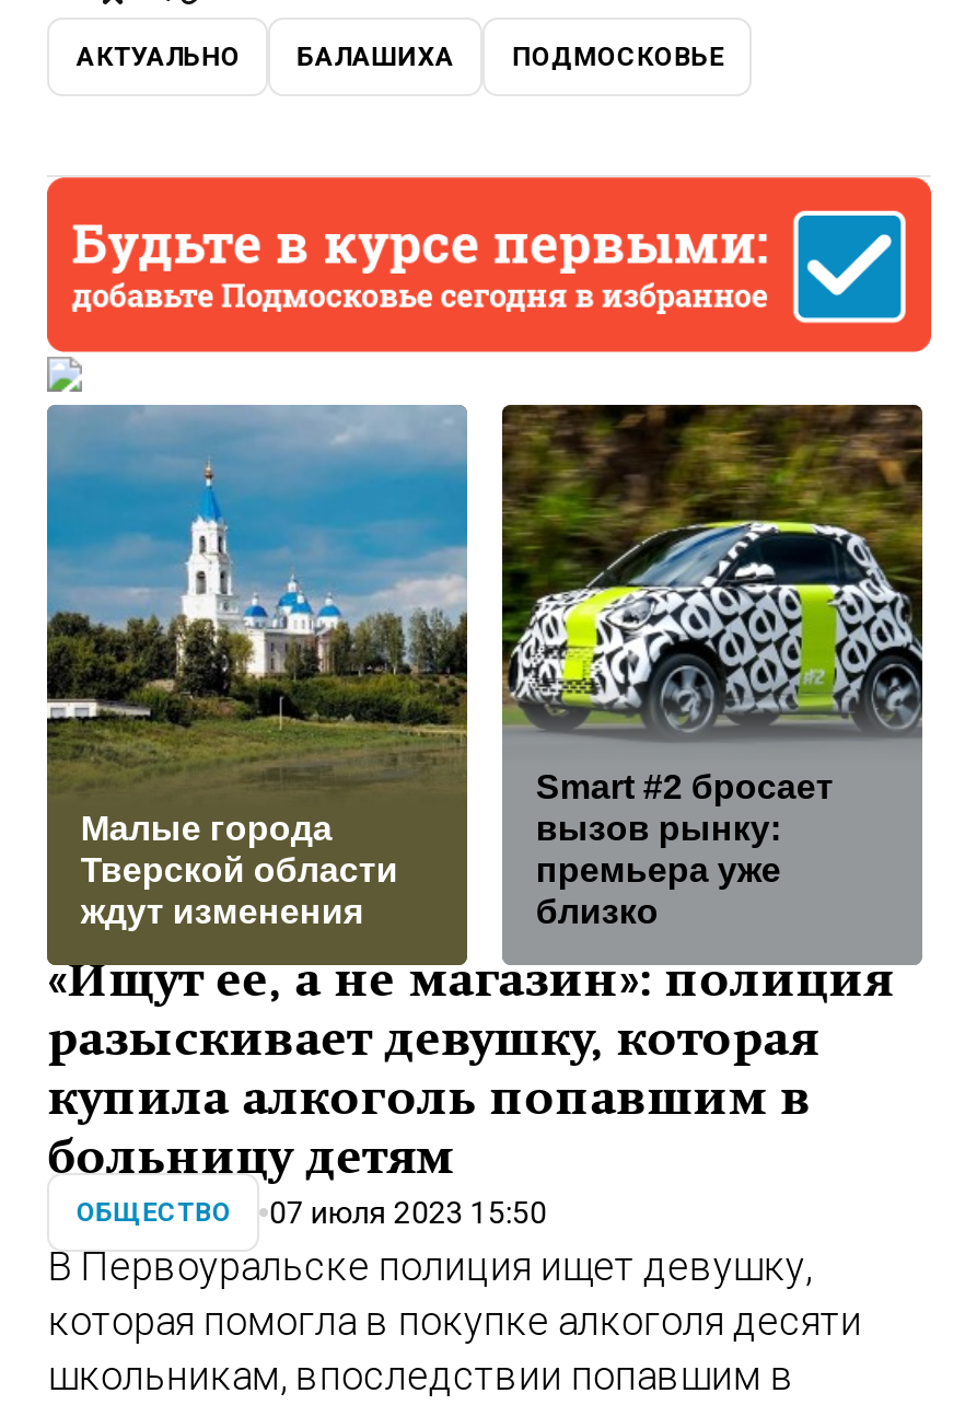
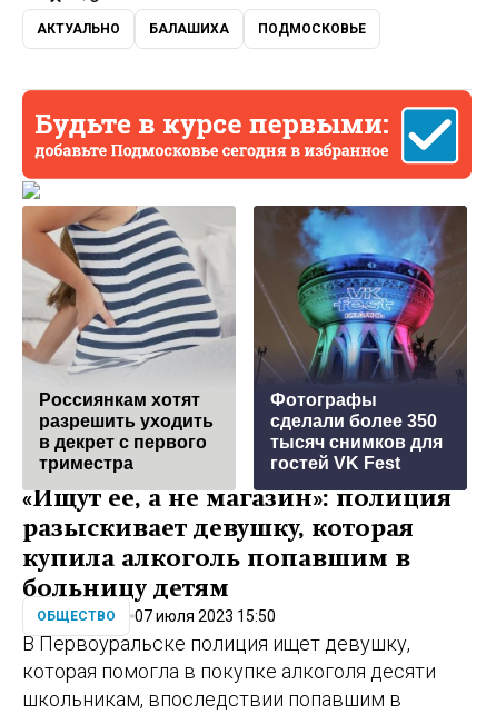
[45,405,469,950] [image] | Малые города | Тверской области | ждут изменения -> [21,205,236,483] [image] | Россиянкам хотят | разрешить уходить | в декрет с первого | триместра
[502,403,922,963] [image] | Smart #2 бросает | вызов рынку: | премьера уже | близко -> [254,205,467,490] [image] | Фотографы | сделали более 350 | тысяч снимков для | гостей VK Fest

